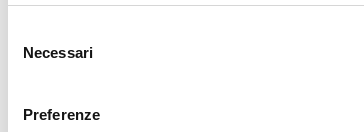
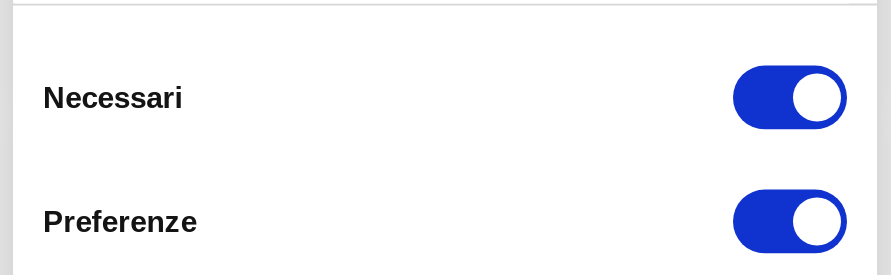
none -> [731,63,849,131] [image]
none -> [731,187,849,255] [image]

